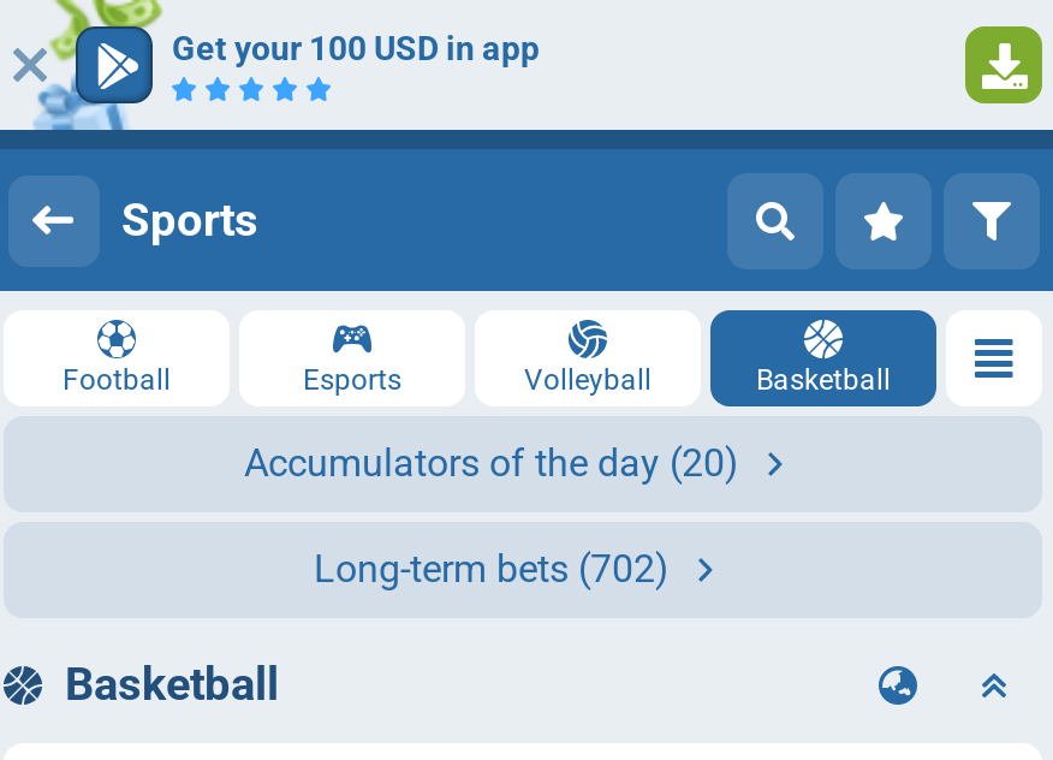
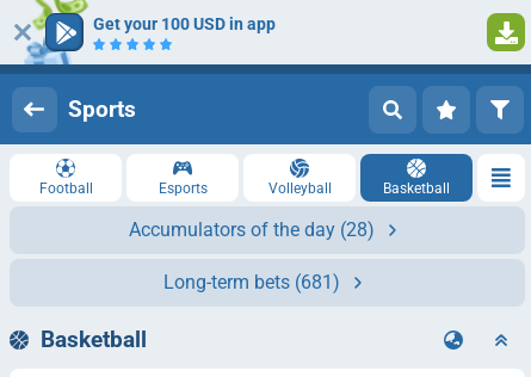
[244,440,739,486] Accumulators of the day (20) -> [129,218,375,241] Accumulators of the day (28)
[314,546,670,592] Long-term bets (702) -> [163,271,340,293] Long-term bets (681)

